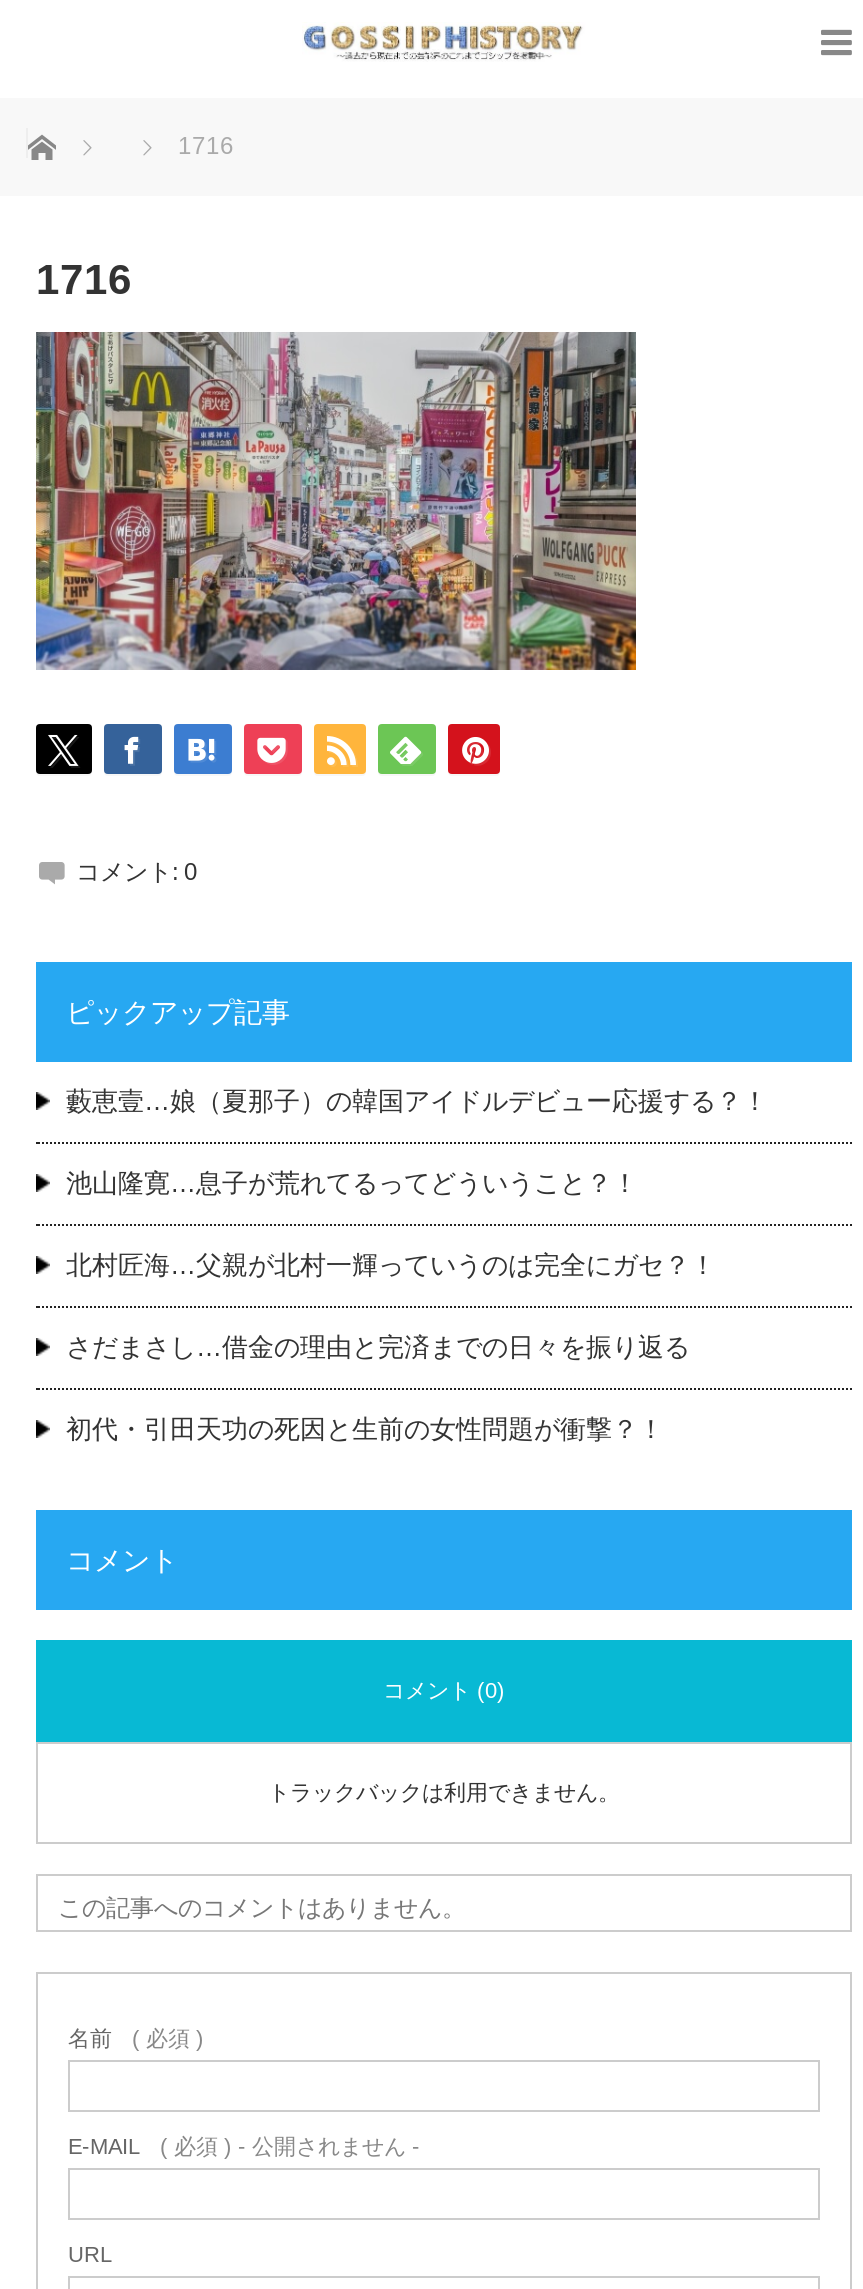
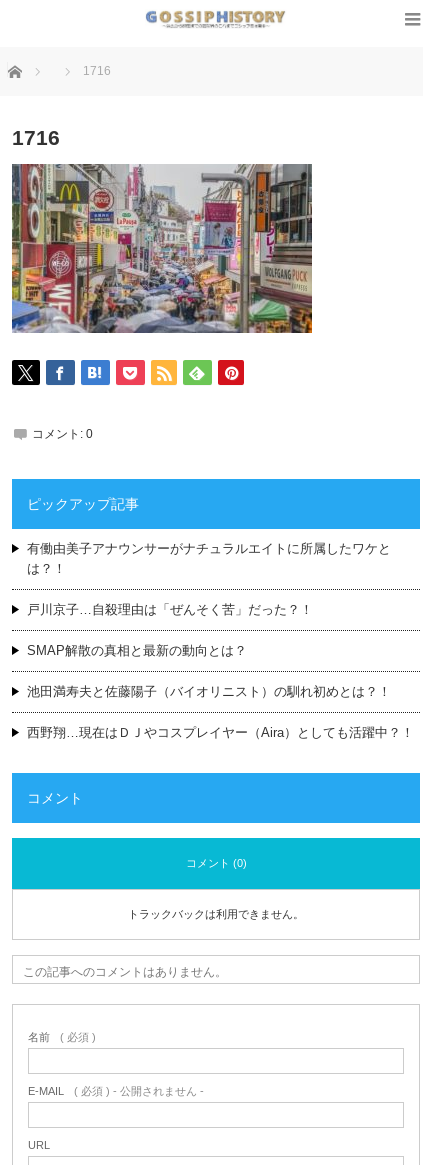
[66,1085,768,1115] 藪恵壹…娘（夏那子）の韓国アイドルデビュー応援する？！ -> [27,541,391,576] 有働由美子アナウンサーがナチュラルエイトに所属したワケと | は？！
[66,1167,638,1197] 池山隆寛…息子が荒れてるってどういうこと？！ -> [27,602,313,617] 戸川京子…自殺理由は「ぜんそく苦」だった？！
[66,1249,716,1279] 北村匠海…父親が北村一輝っていうのは完全にガセ？！ -> [27,643,247,658] SMAP解散の真相と最新の動向とは？
[66,1331,690,1361] さだまさし…借金の理由と完済までの日々を振り返る -> [27,684,391,699] 池田満寿夫と佐藤陽子（バイオリニスト）の馴れ初めとは？！
[66,1413,664,1443] 初代・引田天功の死因と生前の女性問題が衝撃？！ -> [27,725,414,740] 西野翔…現在はＤＪやコスプレイヤー（Aira）としても活躍中？！

